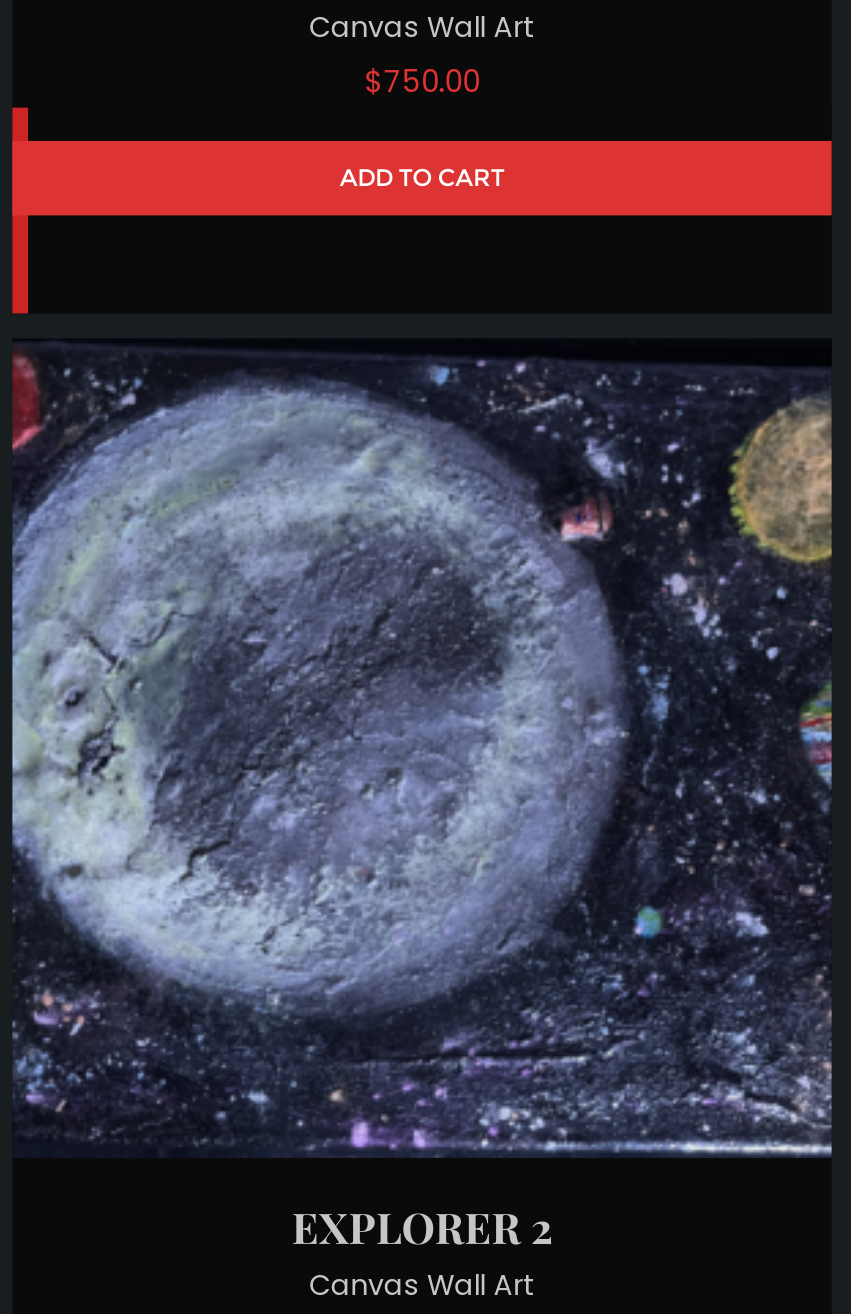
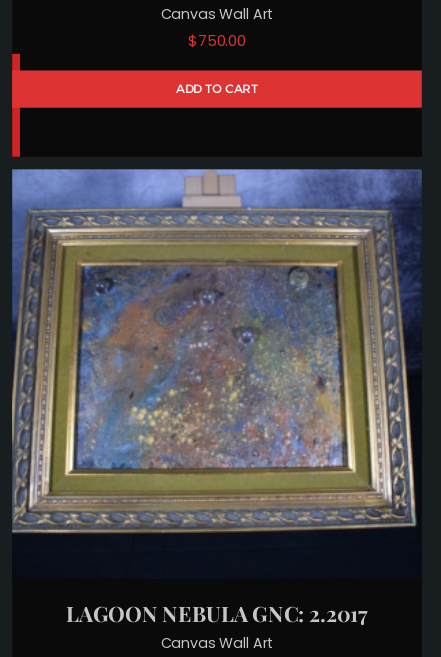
[10,338,834,1255] [image] | EXPLORER 2 -> [11,168,423,627] [image] | LAGOON NEBULA GNC: 2.2017

